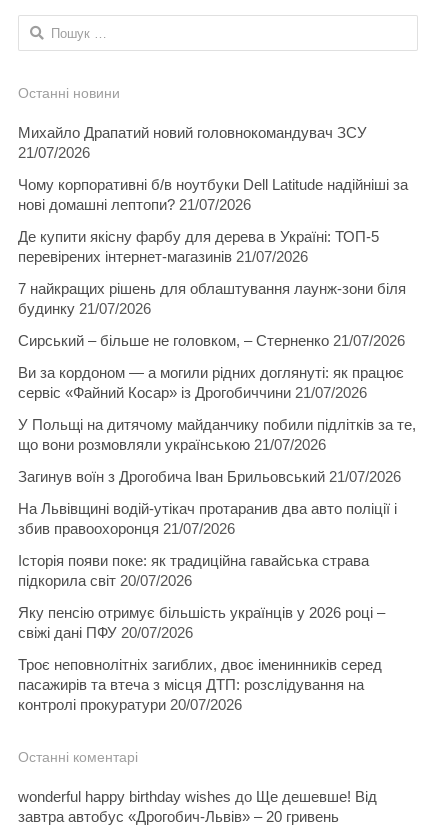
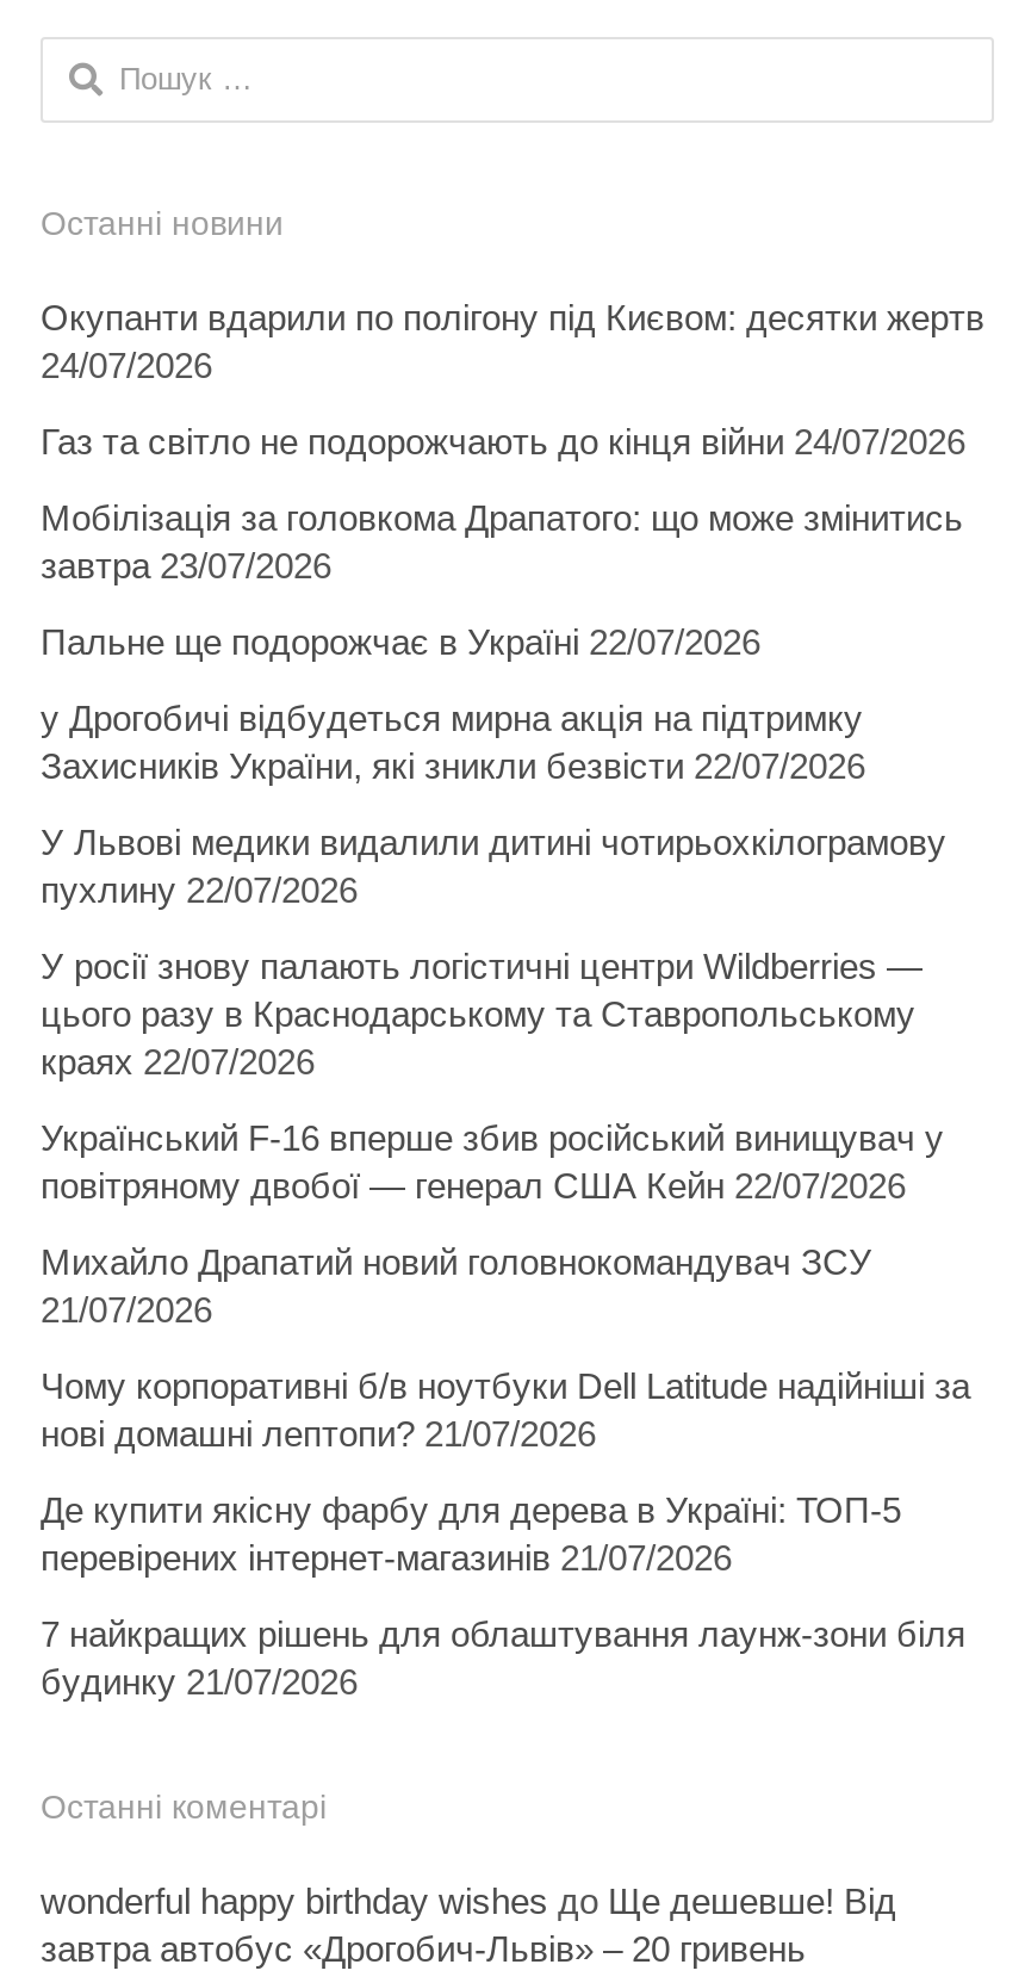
none -> [41,297,984,1205] Окупанти вдарили по полігону під Києвом: десятки жертв | 24/07/2026 | Газ та світло не подорожчають до кінця війни 24/07/2026 | Мобілізація за головкома Драпатого: що може змінитись | завтра 23/07/2026 | Пальне ще подорожчає в Україні 22/07/2026 | у Дрогобичі відбудеться мирна акція на підтримку | Захисників України, які зникли безвісти 22/07/2026 | У Львові медики видалили дитині чотирьохкілограмову | пухлину 22/07/2026 | У росії знову палають логістичні центри Wildberries — | цього разу в Краснодарському та Ставропольському | краях 22/07/2026 | Український F-16 вперше збив російський винищувач у | повітряному двобої — генерал США Кейн 22/07/2026
moved [18,124,408,317] -> [41,1241,970,1701]: Михайло Драпатий новий головнокомандувач ЗСУ | 21/07/2026 | Чому корпоративні б/в ноутбуки Dell Latitude надійніші за | нові домашні лептопи? 21/07/2026 | Де купити якісну фарбу для дерева в Україні: ТОП-5 | перевірених інтернет-магазинів 21/07/2026 | 7 найкращих рішень для облаштування лаунж-зони біля | будинку 21/07/2026
[18,332,416,713] Сирський – більше не головком, – Стерненко 21/07/2026 | Ви за кордоном — а могили рідних доглянуті: як працює | сервіс «Файний Косар» із Дрогобиччини 21/07/2026 | У Польщі на дитячому майданчику побили підлітків за те, | що вони розмовляли українською 21/07/2026 | Загинув воїн з Дрогобича Іван Брильовський 21/07/2026 | На Львівщині водій-утікач протаранив два авто поліції і | збив правоохоронця 21/07/2026 | Історія появи поке: як традиційна гавайська страва | підкорила світ 20/07/2026 | Яку пенсію отримує більшість українців у 2026 році – | свіжі дані ПФУ 20/07/2026 | Троє неповнолітніх загиблих, двоє іменинників серед | пасажирів та втеча з місця ДТП: розслідування на | контролі прокуратури 20/07/2026 -> none

